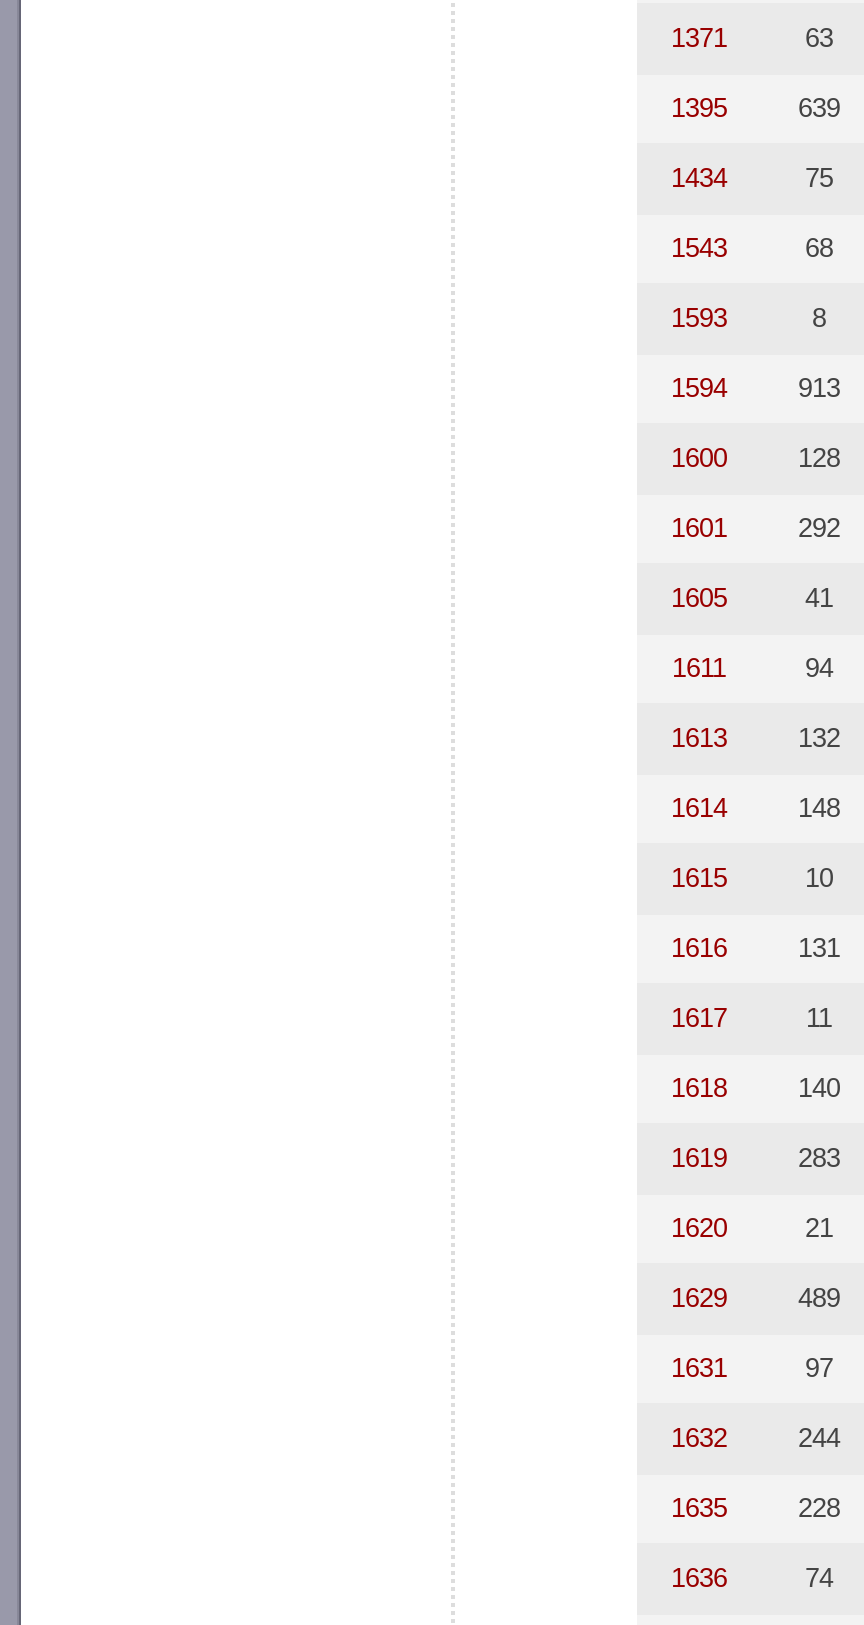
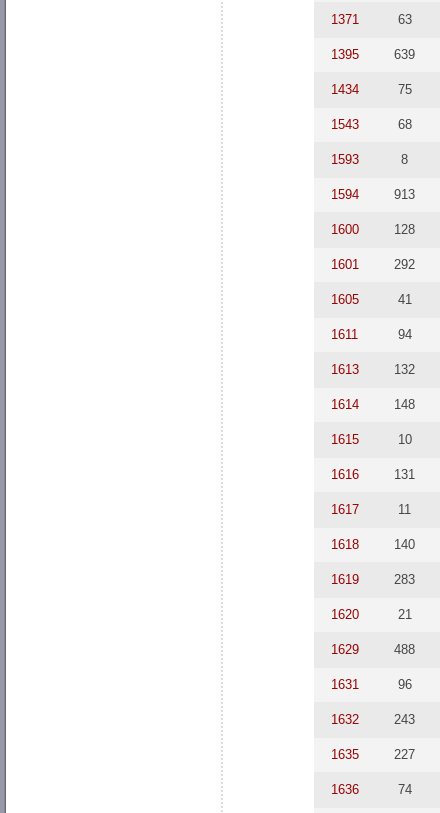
[798,1284,840,1314] 489 -> [394,642,415,657] 488
[805,1354,833,1384] 97 -> [398,677,412,692] 96
[798,1424,840,1454] 244 -> [394,712,415,727] 243
[798,1494,840,1524] 228 -> [394,747,415,762] 227

